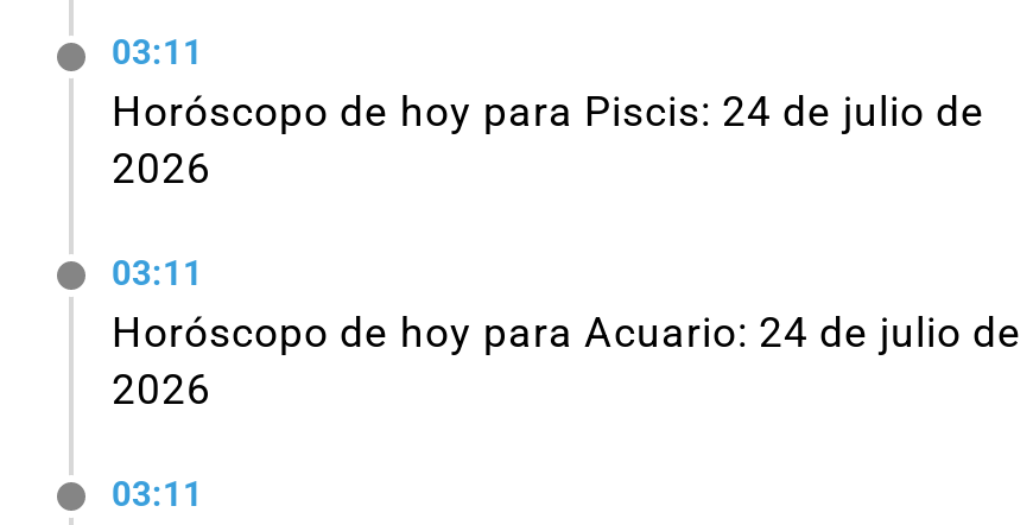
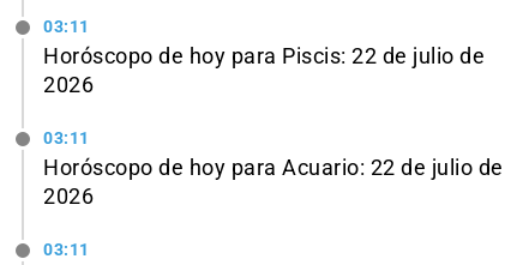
[112,88,986,136] Horóscopo de hoy para Piscis: 24 de julio de -> [43,44,485,68] Horóscopo de hoy para Piscis: 22 de julio de
[112,309,1022,356] Horóscopo de hoy para Acuario: 24 de julio de -> [43,156,503,180] Horóscopo de hoy para Acuario: 22 de julio de

